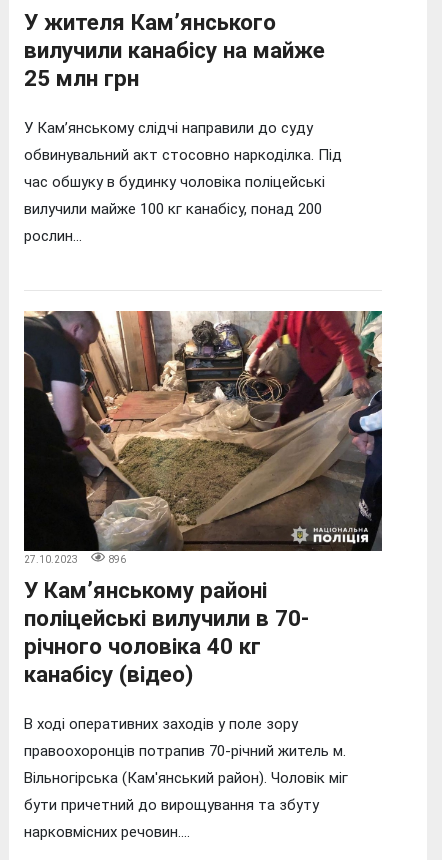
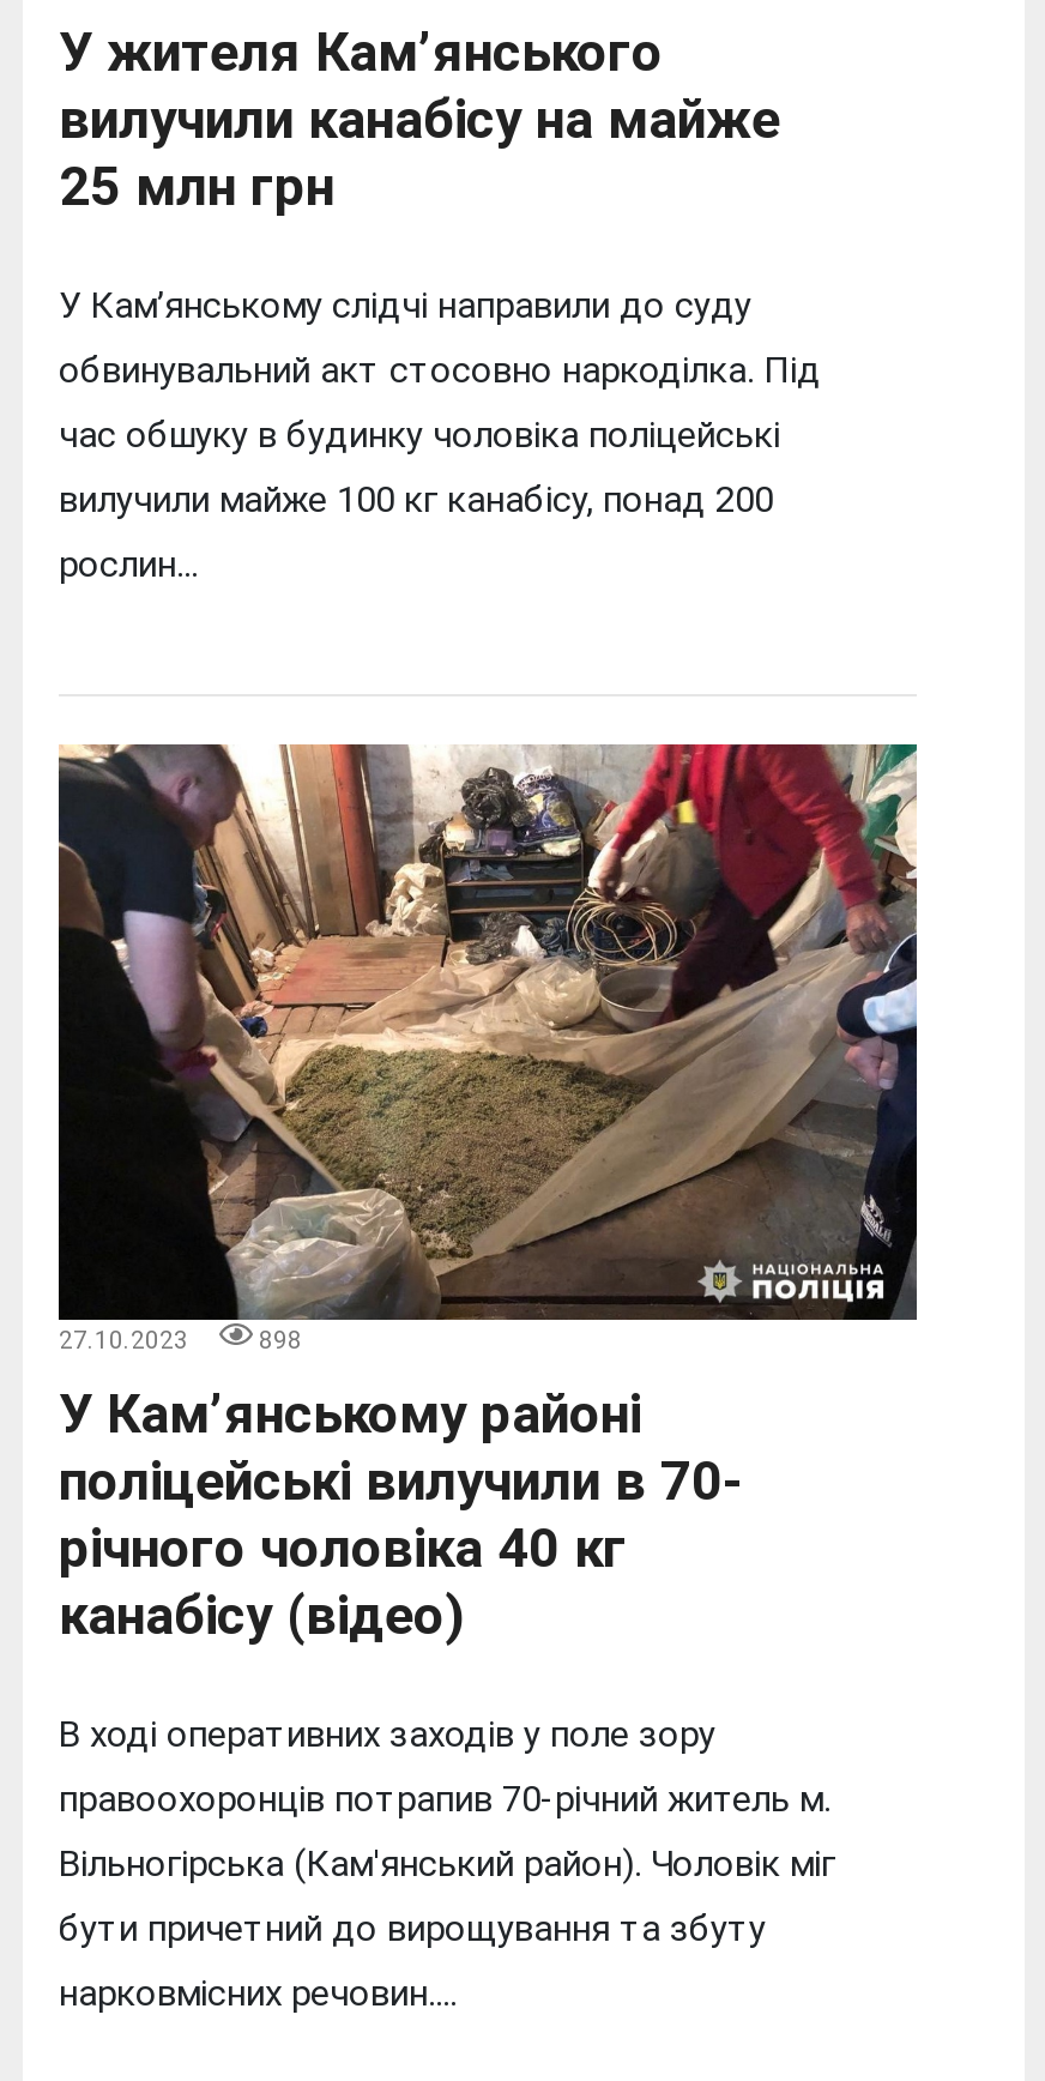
[104,554,125,565] 896 -> [252,1327,302,1353] 898

